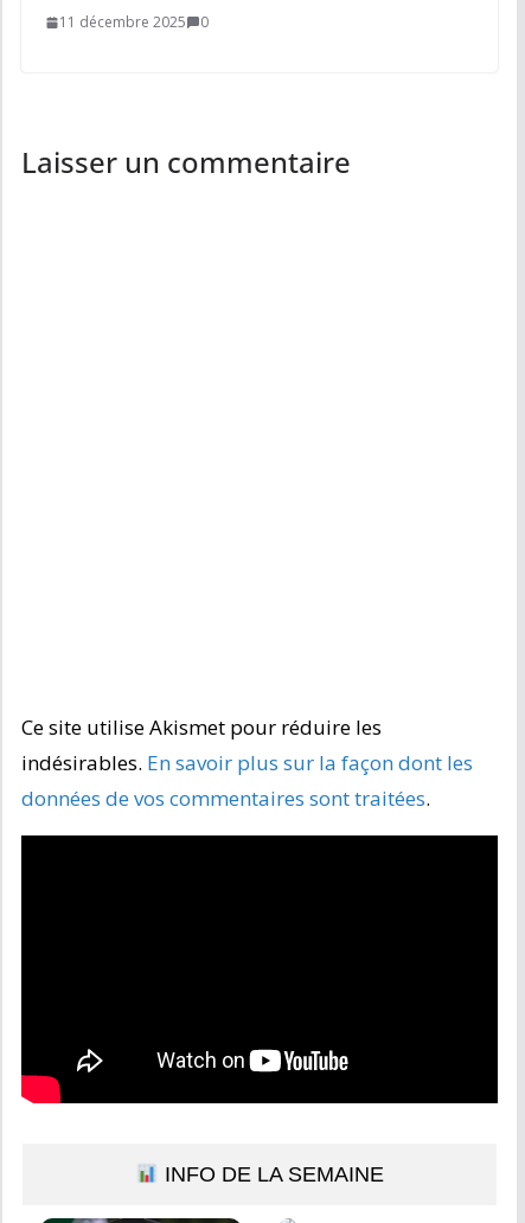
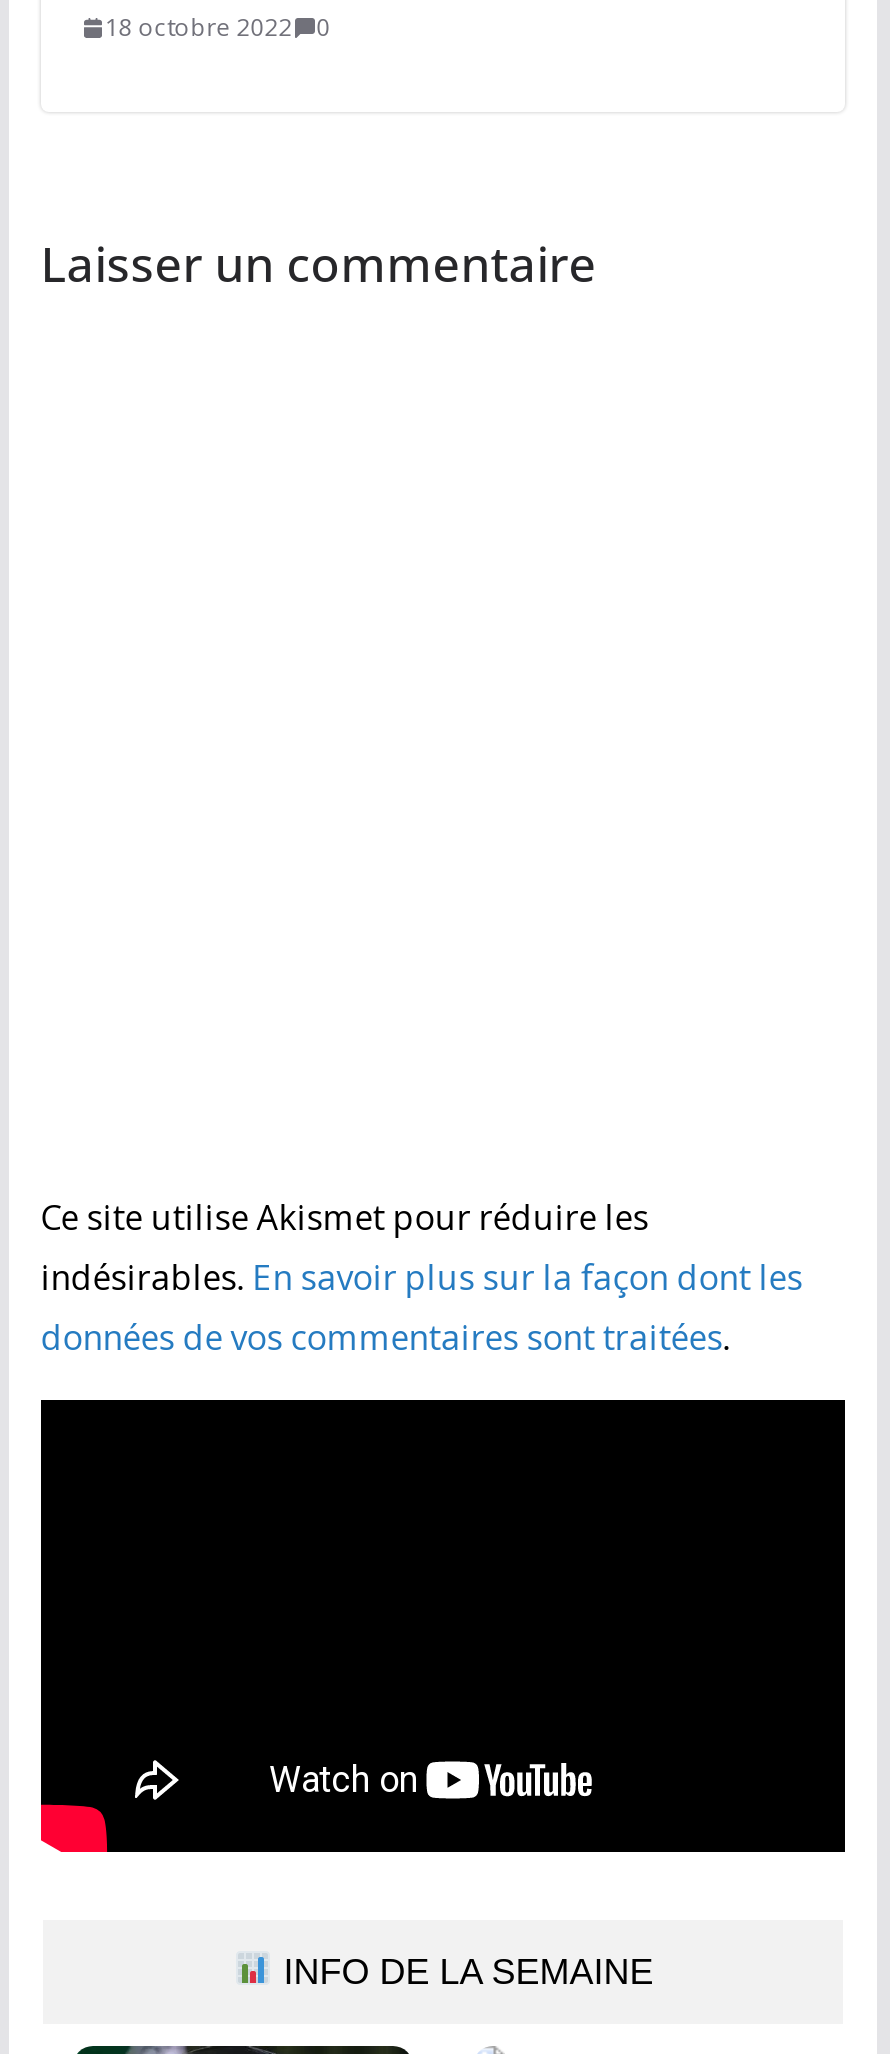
[59,12,208,32] 11 décembre 2025 0 -> [104,11,330,45] 18 octobre 2022 0

